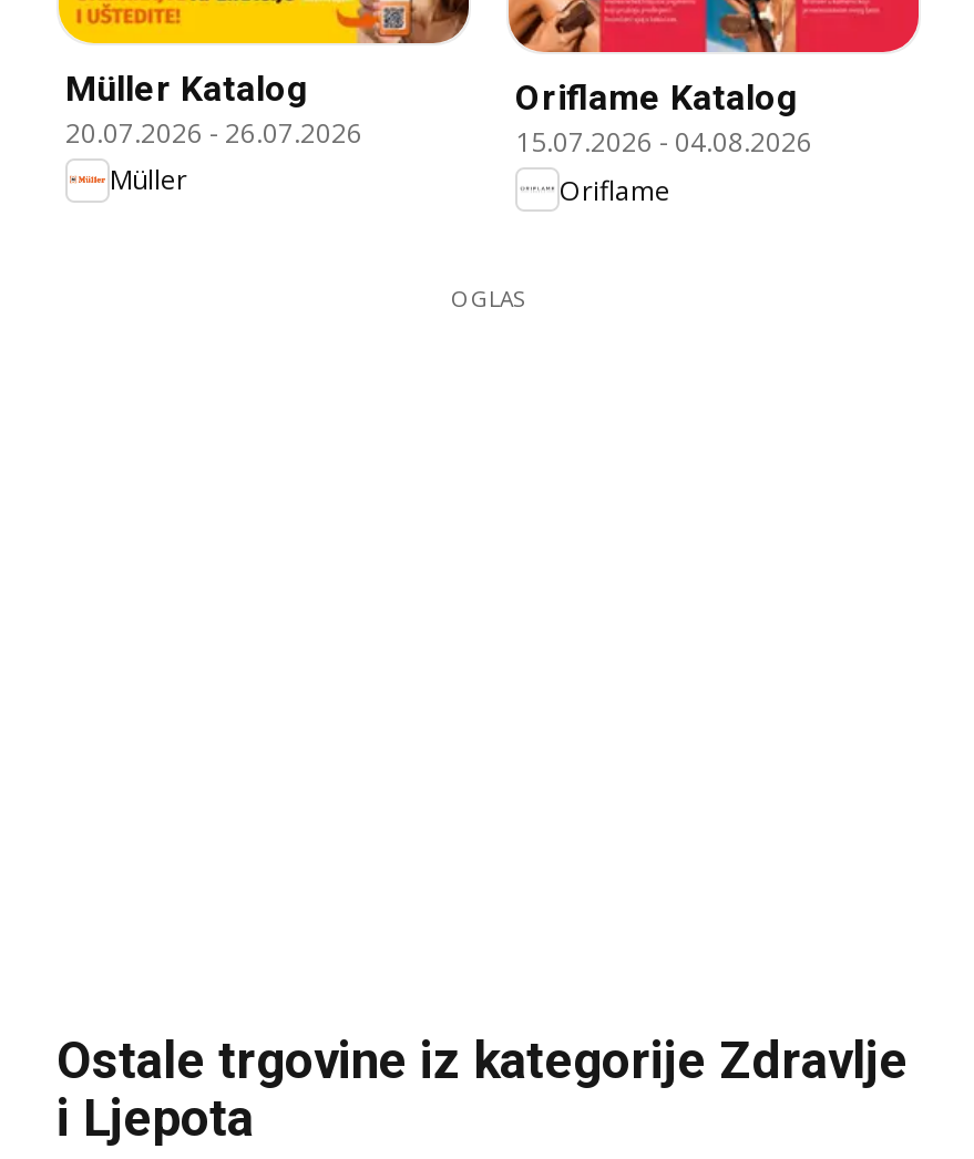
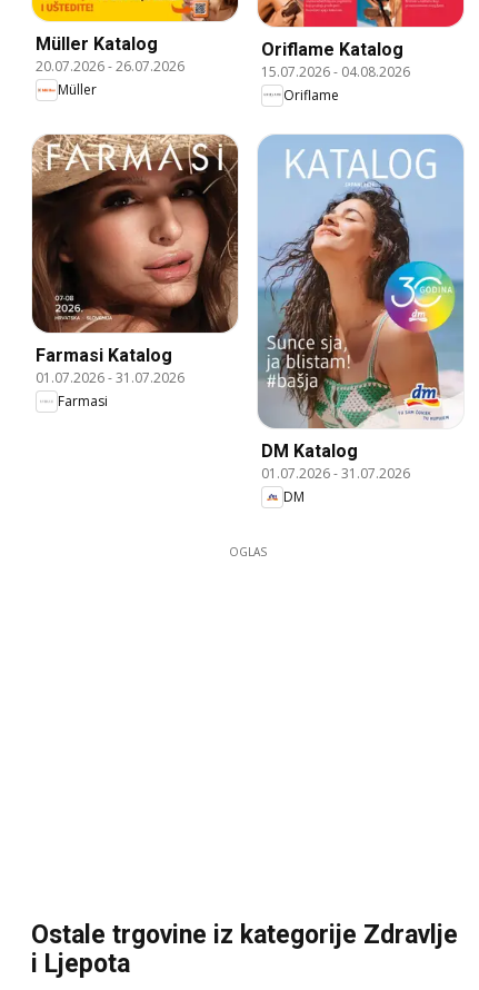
none -> [31,133,410,507] [image] | Farmasi Katalog | 01.07.2026 - 31.07.2026 | Farmasi | DM Katalog | 01.07.2026 - 31.07.2026 | DM
none -> [257,133,465,429] [image]

